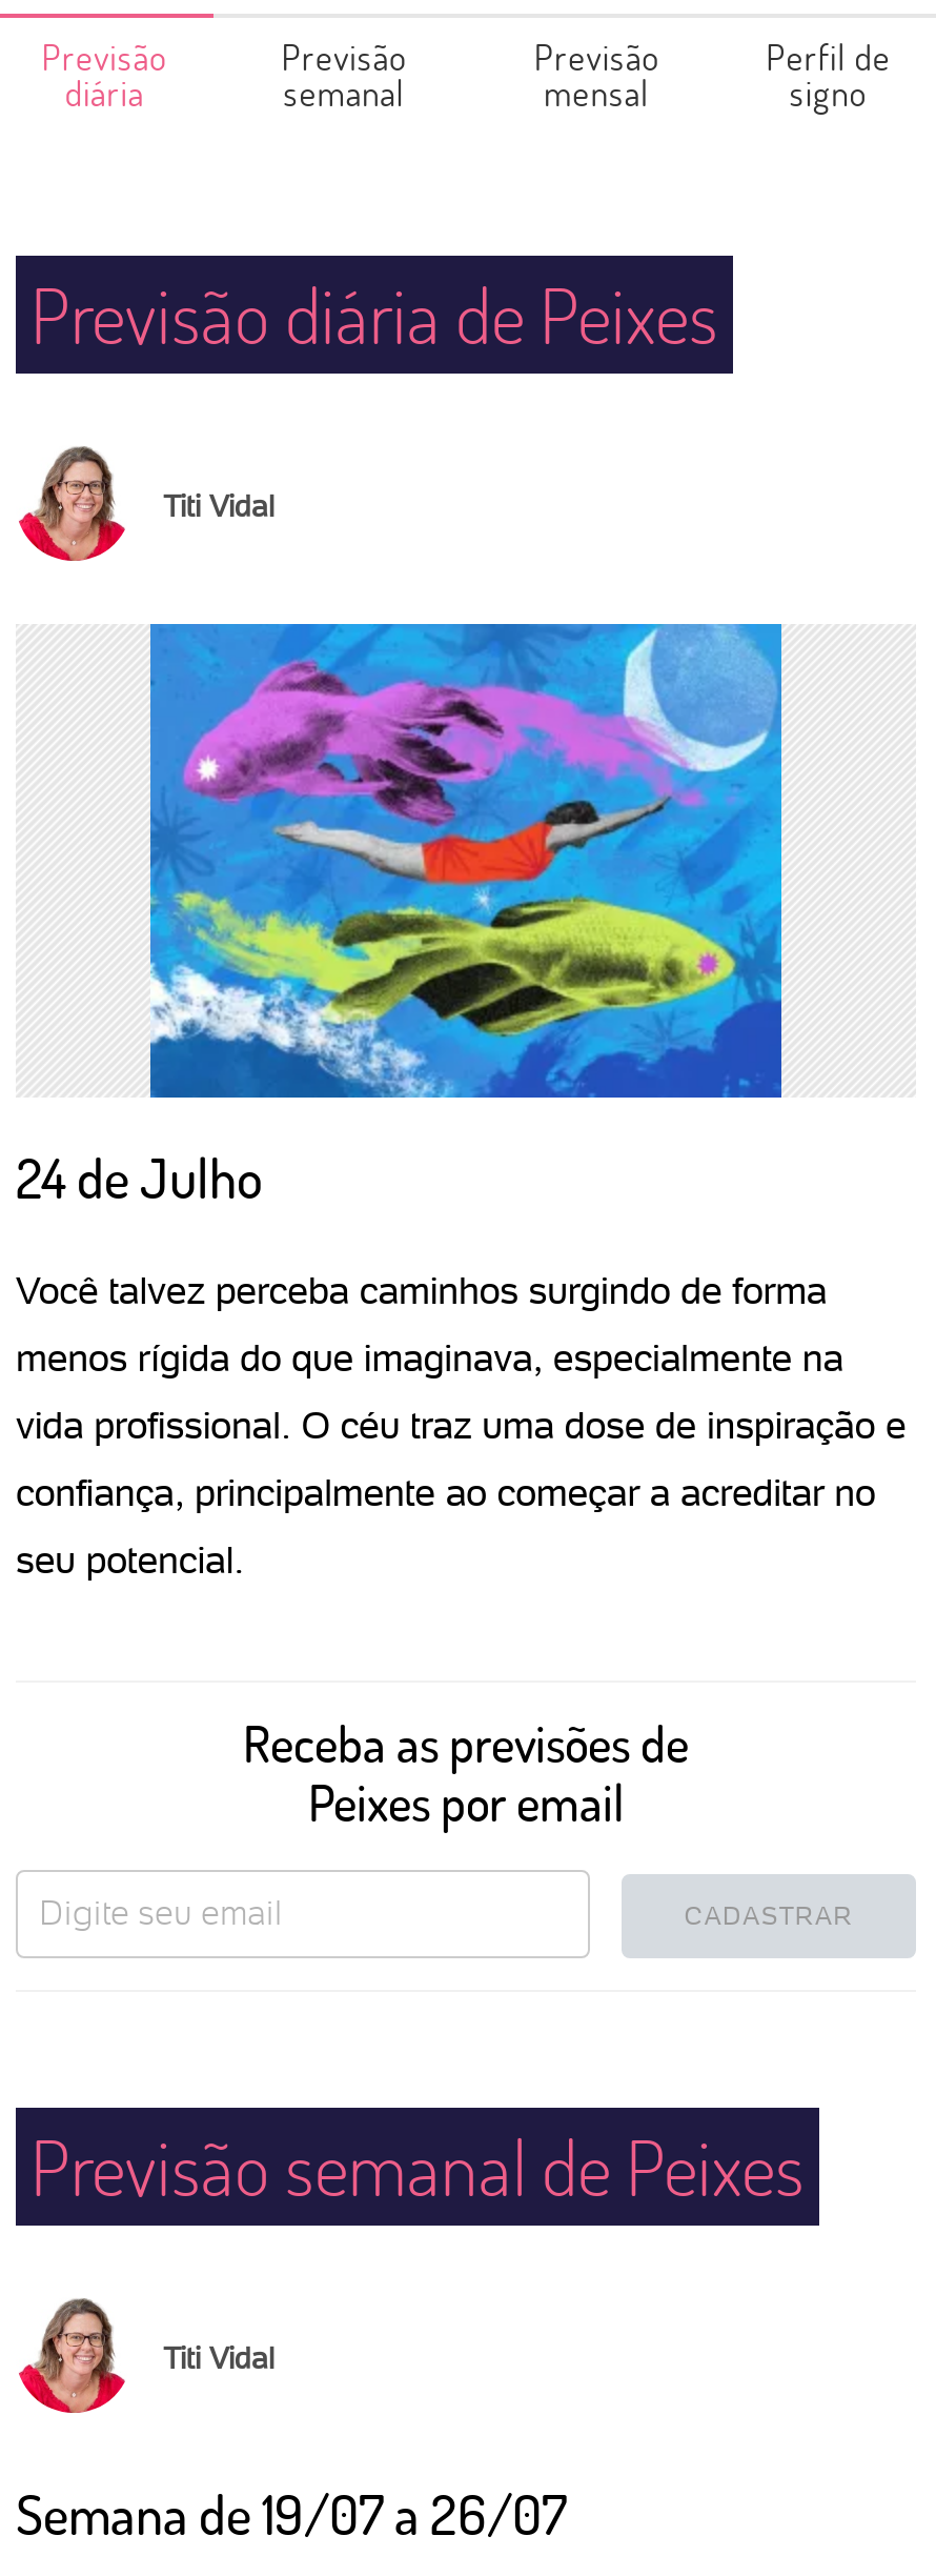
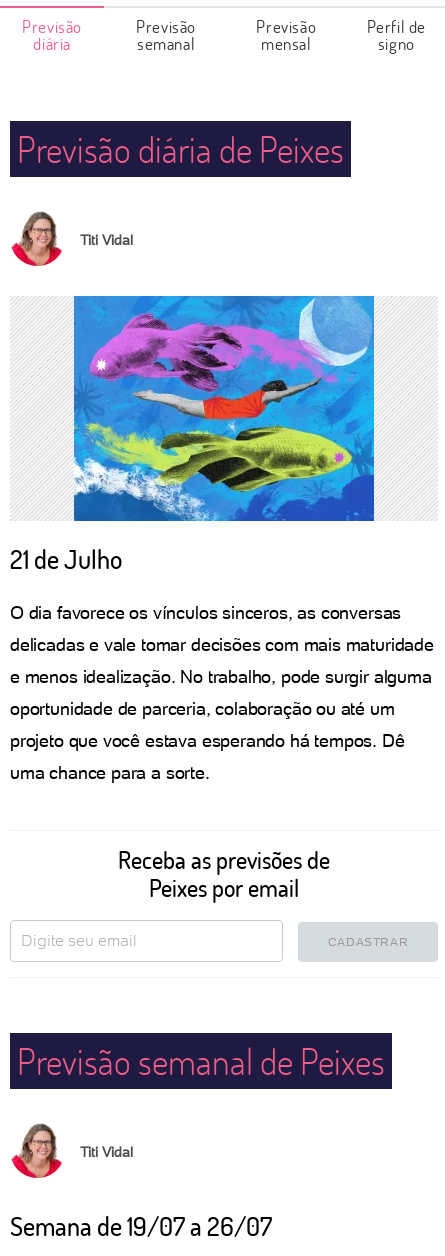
[16,1142,906,1582] 24 de Julho | Você talvez perceba caminhos surgindo de forma | menos rígida do que imaginava, especialmente na | vida profissional. O céu traz uma dose de inspiração e | confiança, principalmente ao começar a acreditar no | seu potencial. -> [10,542,434,783] 21 de Julho | O dia favorece os vínculos sinceros, as conversas | delicadas e vale tomar decisões com mais maturidade | e menos idealização. No trabalho, pode surgir alguma | oportunidade de parceria, colaboração ou até um | projeto que você estava esperando há tempos. Dê | uma chance para a sorte.

